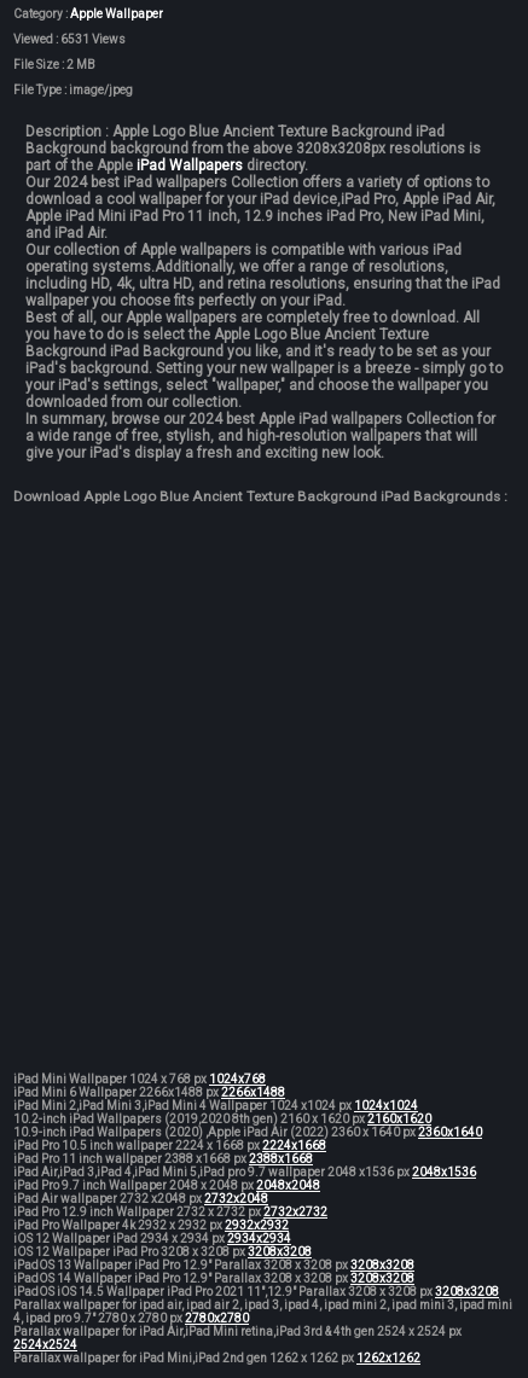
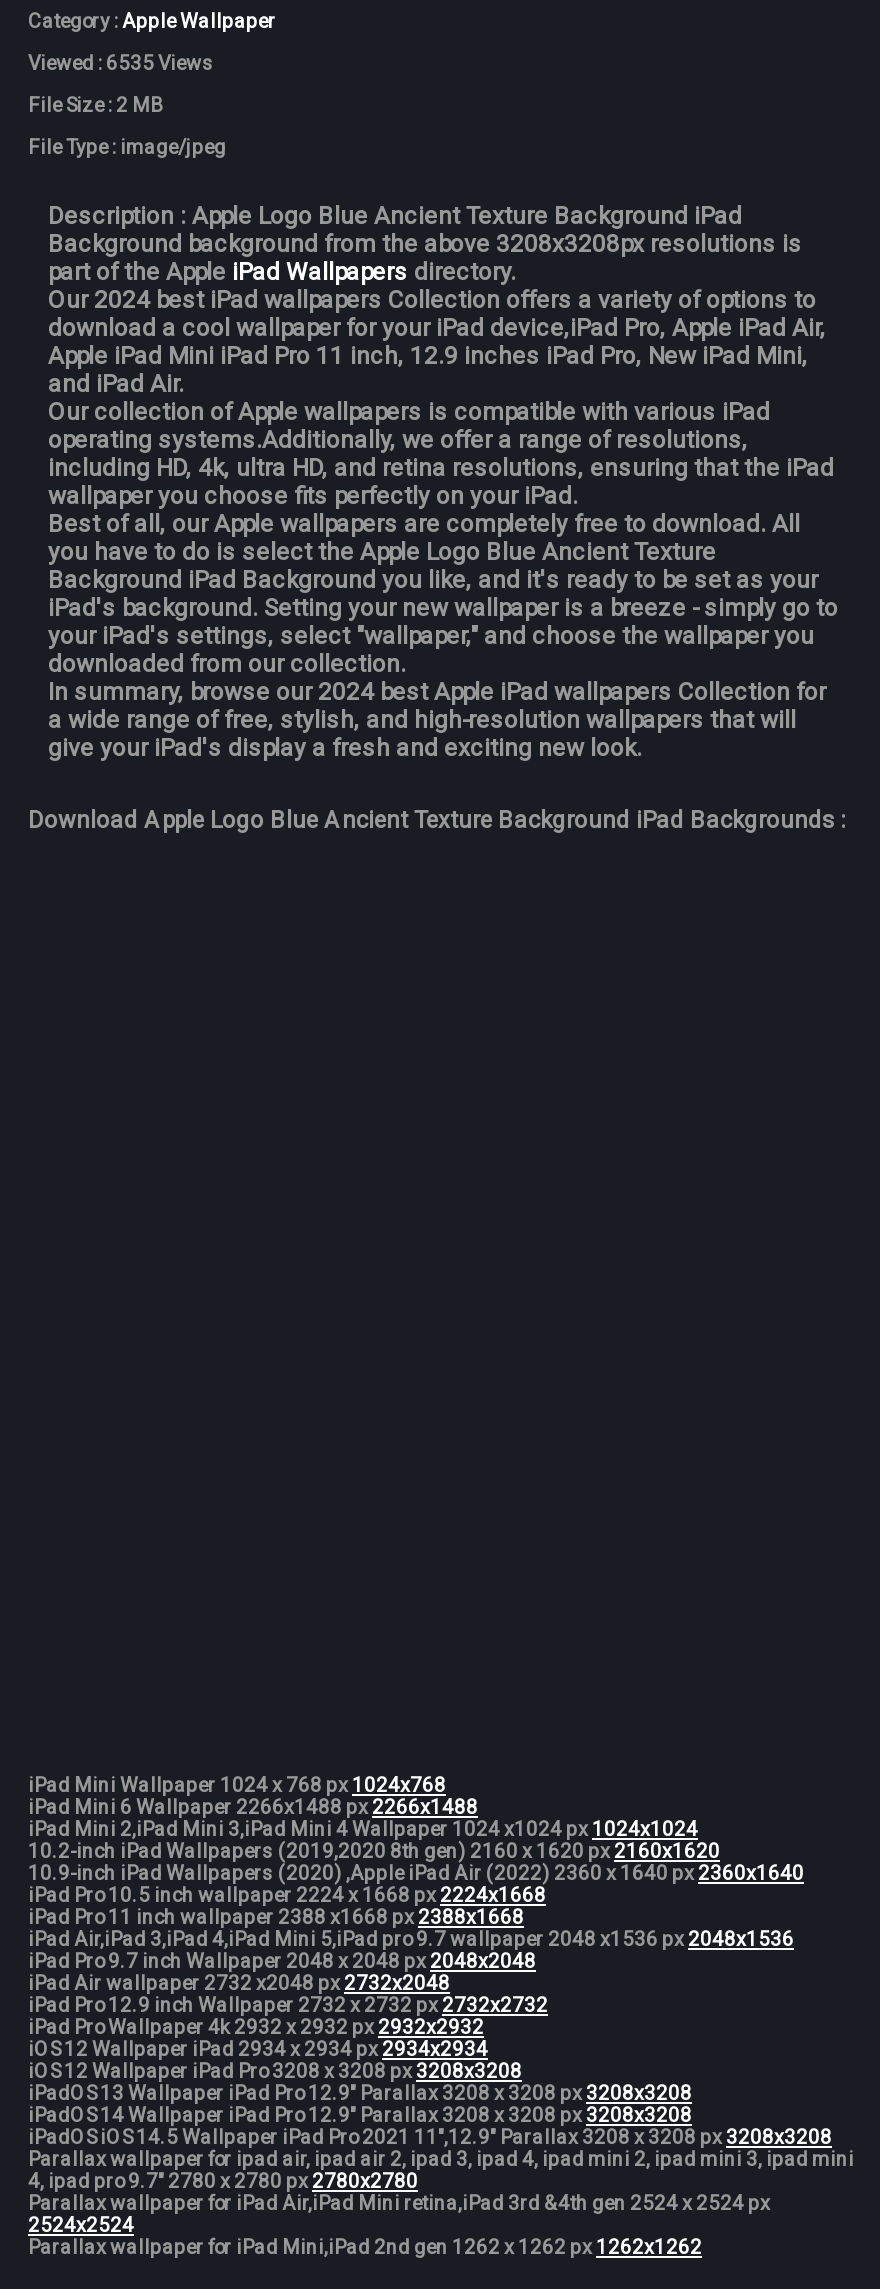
[13,32,126,46] Viewed : 6531 Views -> [28,52,214,74] Viewed : 6535 Views

